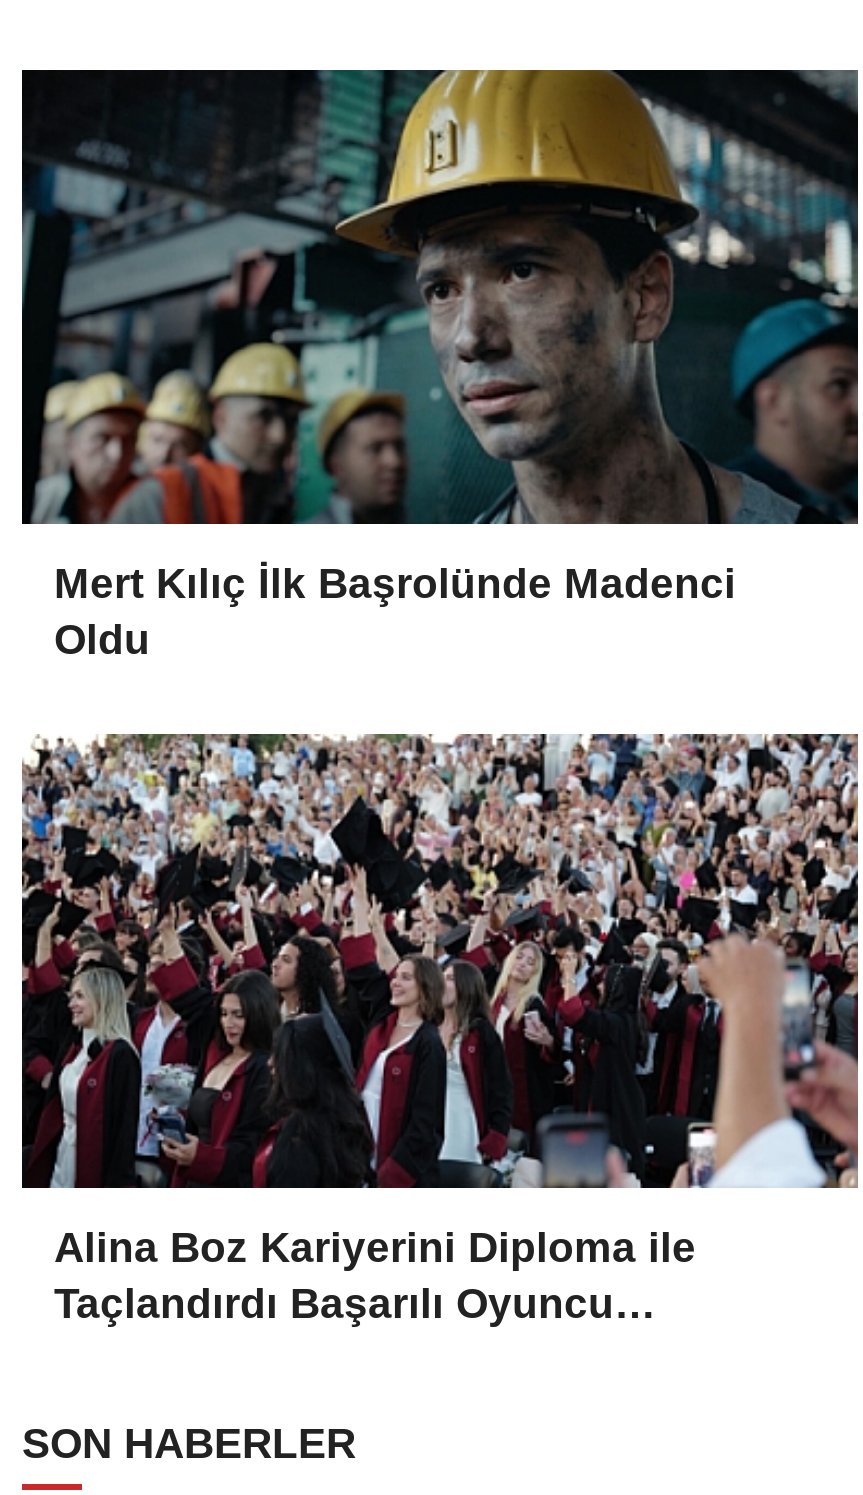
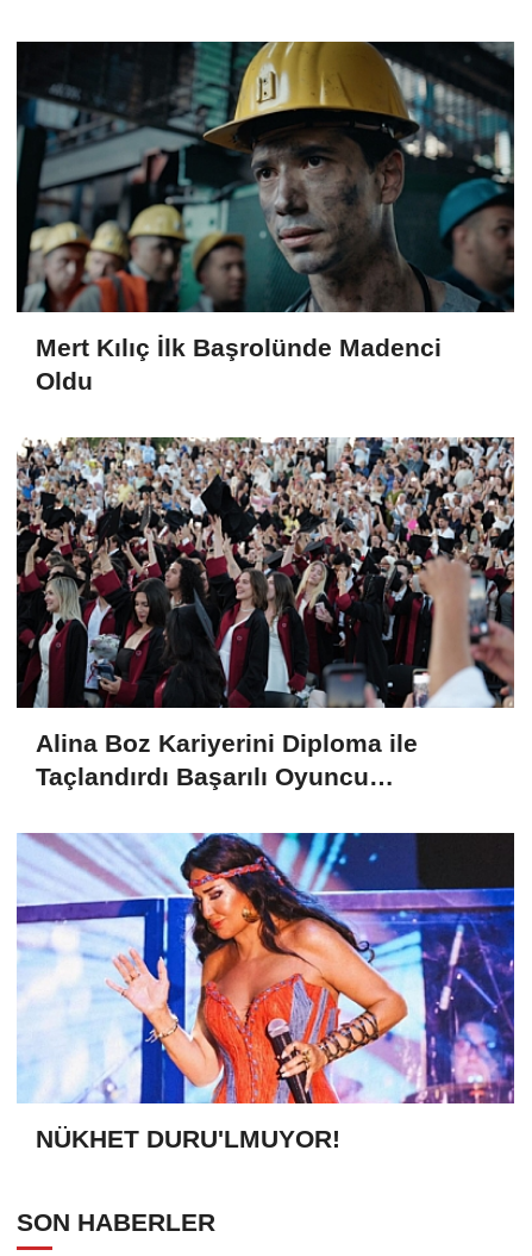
none -> [15,832,515,1152] [image] | NÜKHET DURU'LMUYOR!

